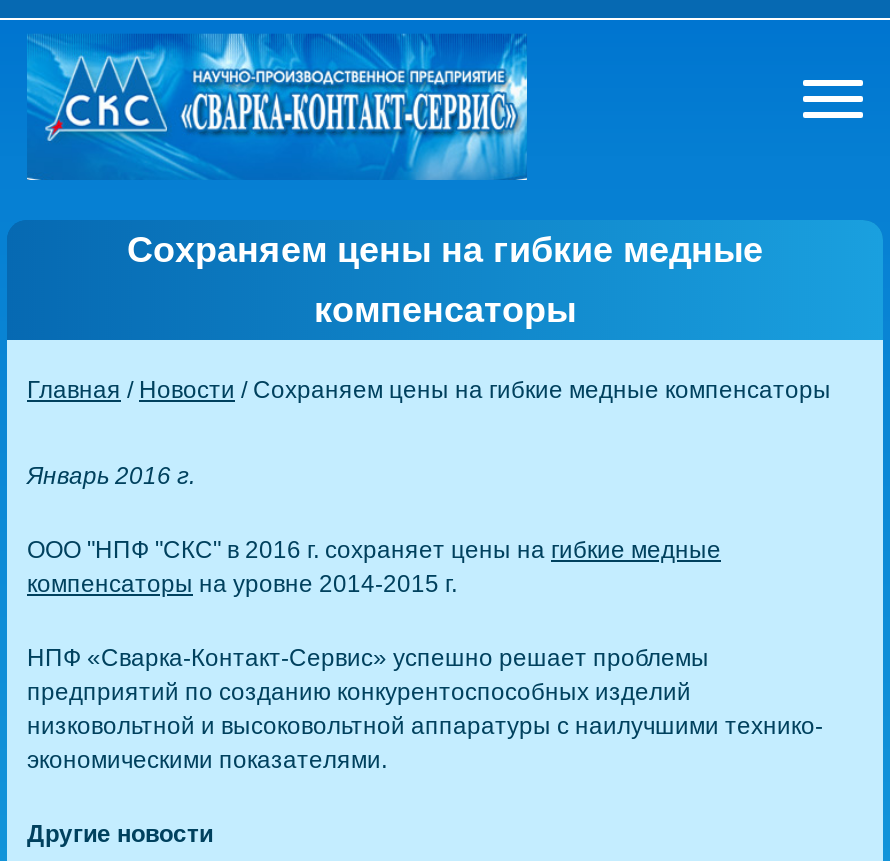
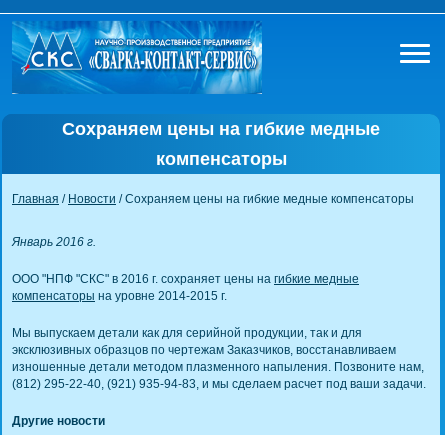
[27,644,823,774] НПФ «Сварка-Контакт-Сервис» успешно решает проблемы | предприятий по созданию конкурентоспособных изделий | низковольтной и высоковольтной аппаратуры с наилучшими технико- | экономическими показателями. -> [12,326,426,391] Мы выпускаем детали как для серийной продукции, так и для | эксклюзивных образцов по чертежам Заказчиков, восстанавливаем | изношенные детали методом плазменного напыления. Позвоните нам, | (812) 295-22-40, (921) 935-94-83, и мы сделаем расчет под ваши задачи.

